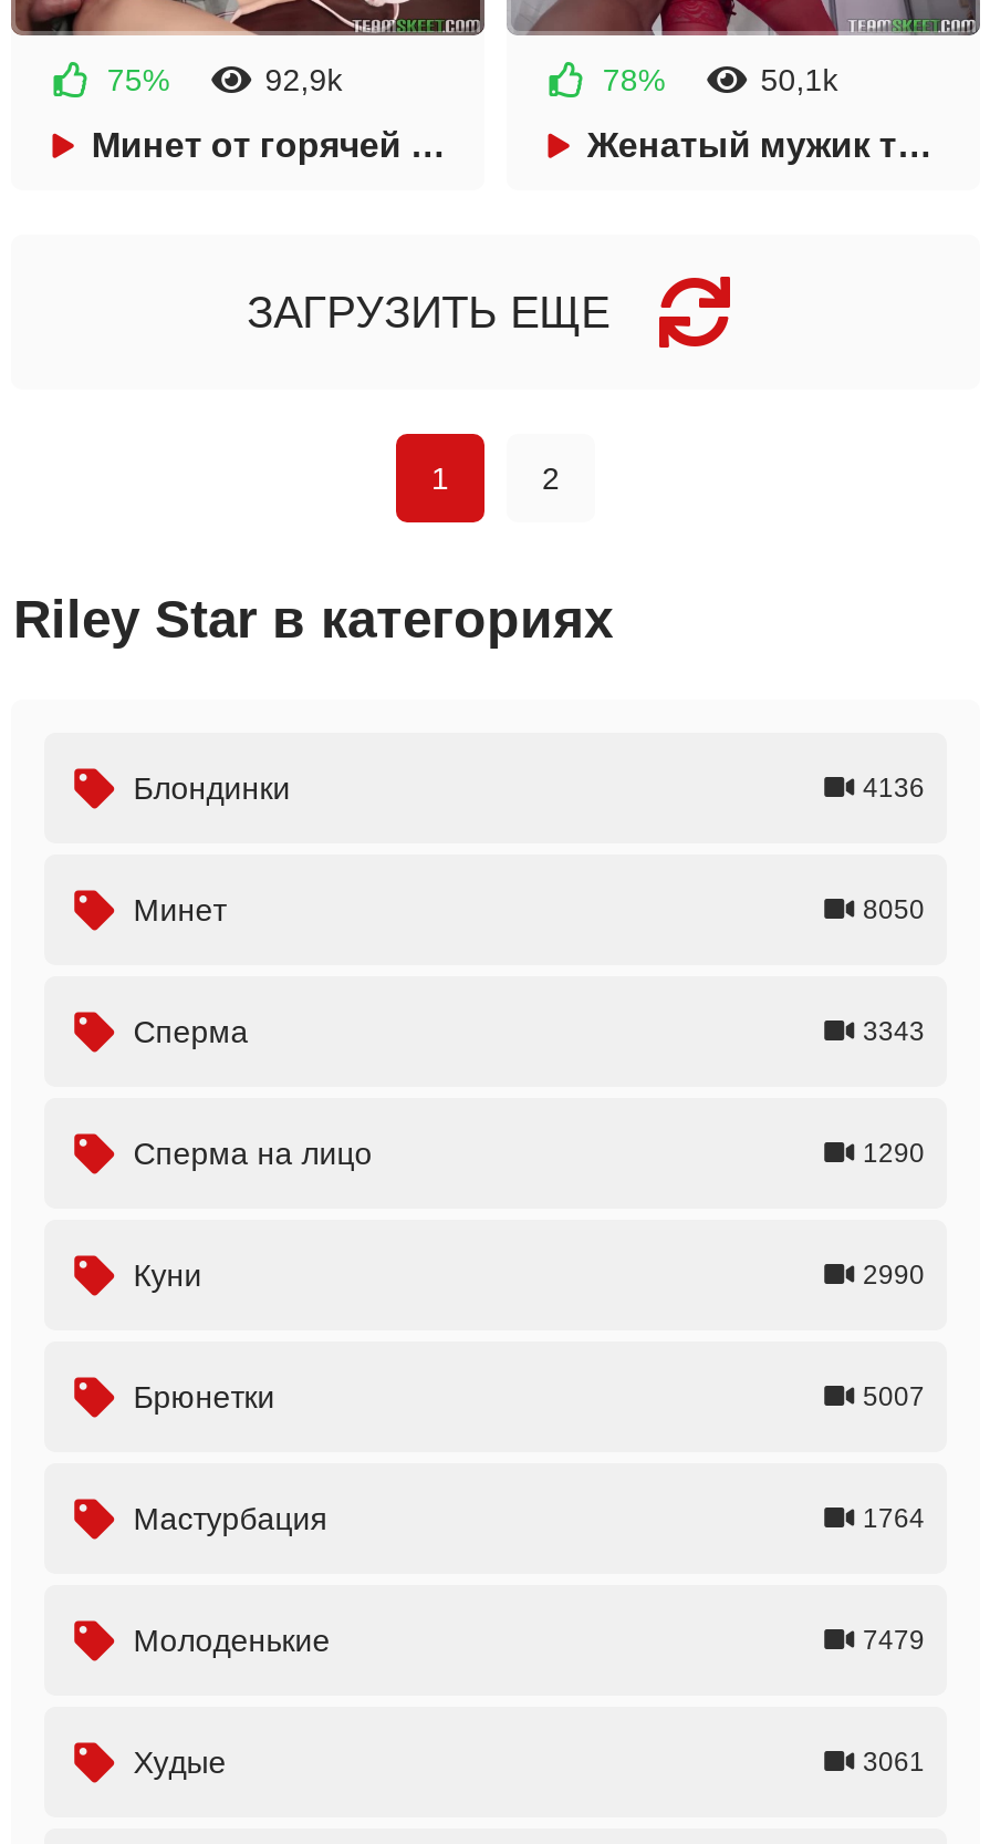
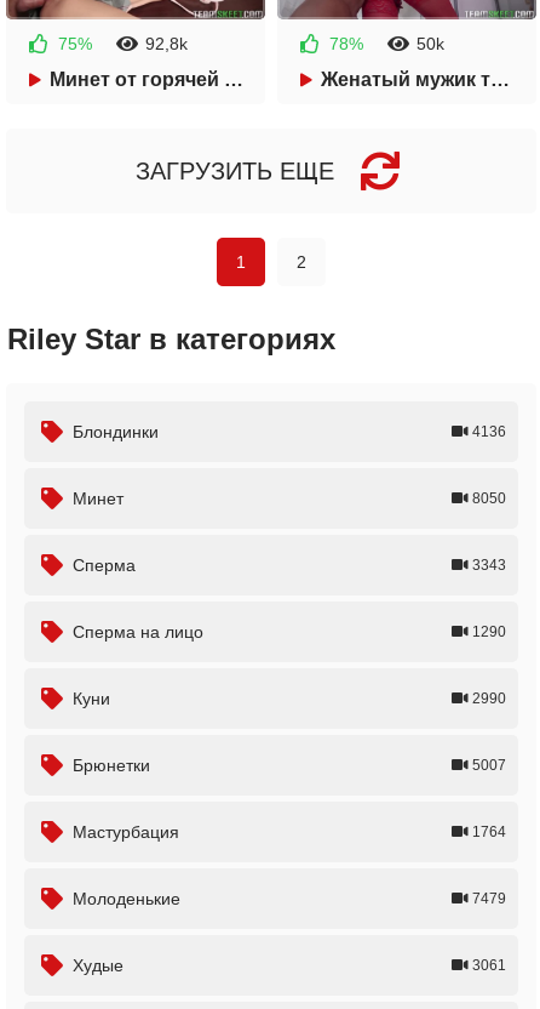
[265,62,342,97] 92,9k -> [145,34,187,53] 92,8k
[761,62,838,97] 50,1k -> [416,34,444,53] 50k

